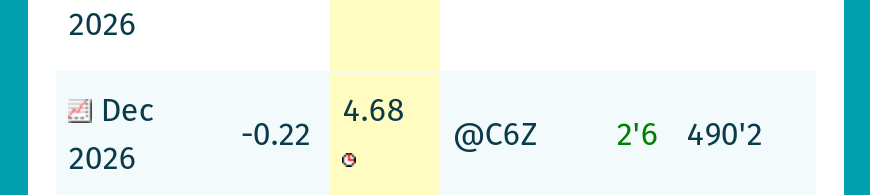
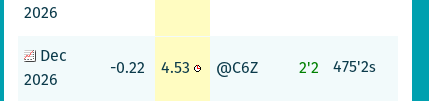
[343,96,413,128] 4.68 -> [161,60,194,76] 4.53
[609,120,763,152] 2'6 | 490'2 -> [295,59,376,76] 2'2 | 475'2s

